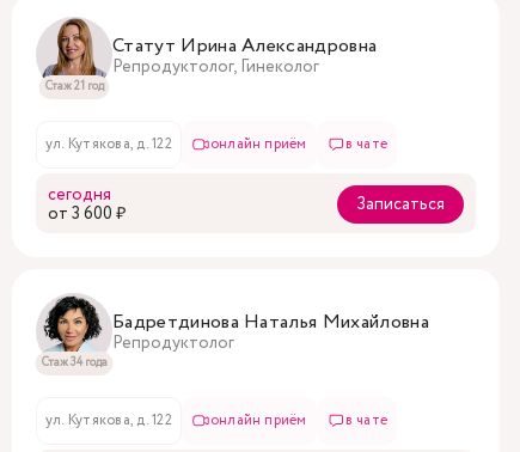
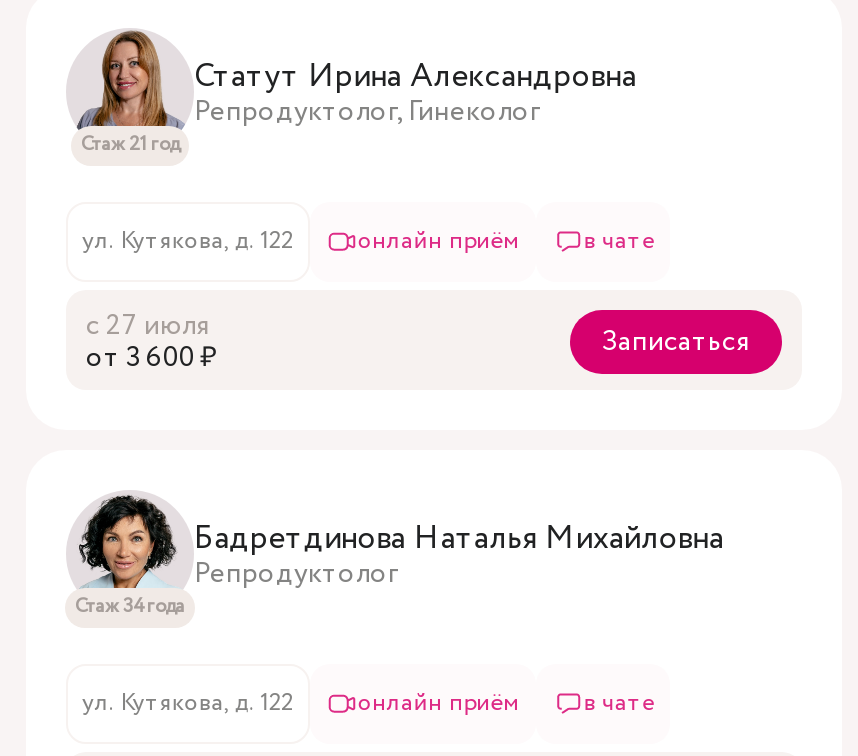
[48,183,111,207] сегодня -> [86,306,210,346] с 27 июля

